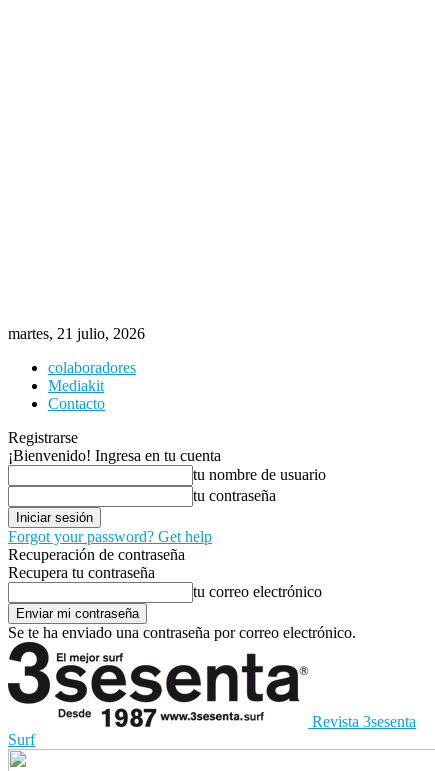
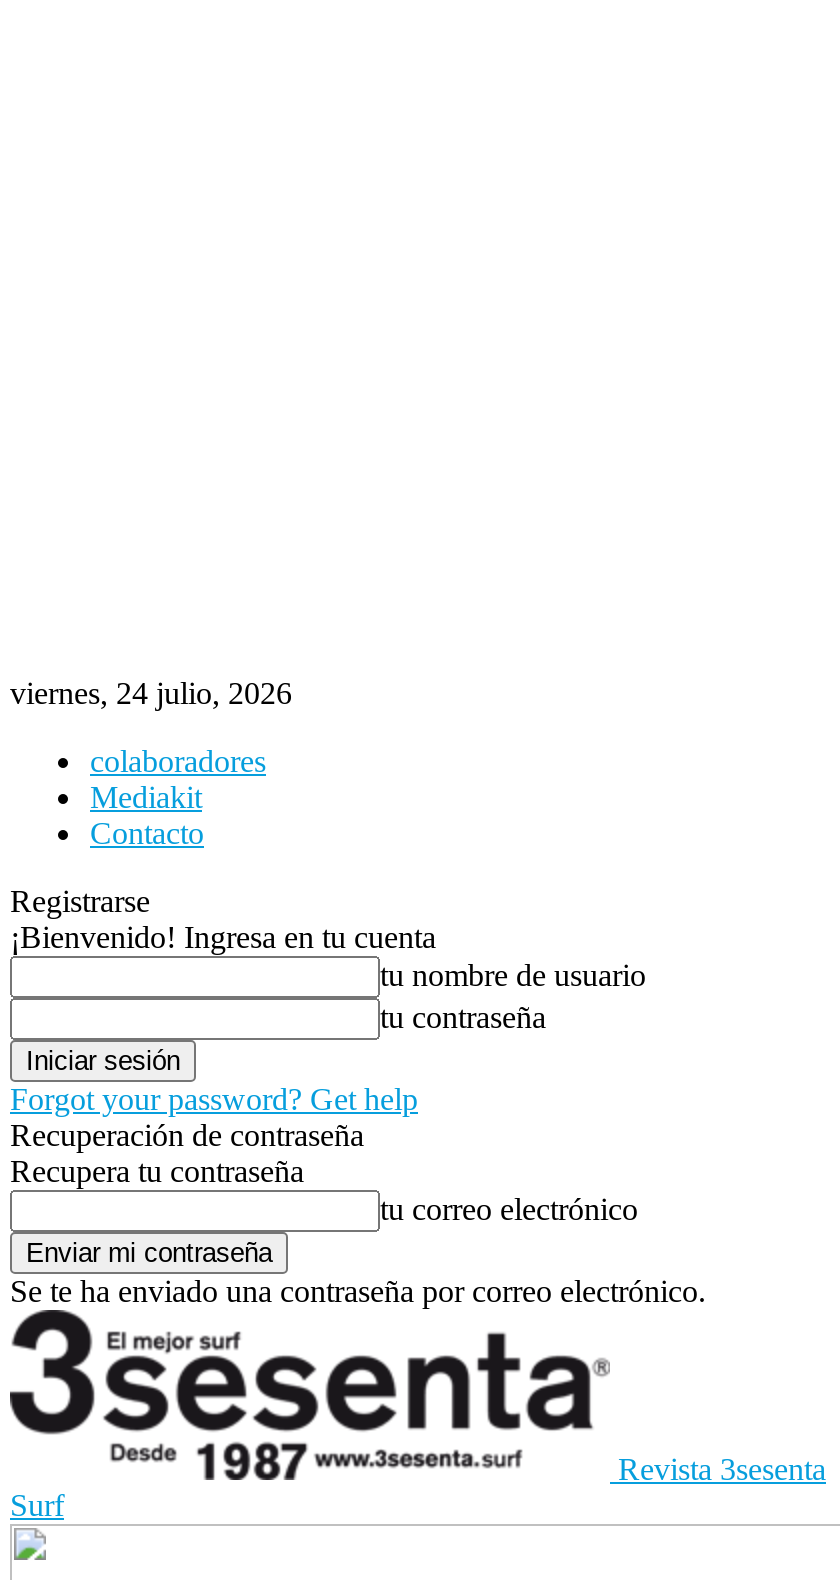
[8,325,145,342] martes, 21 julio, 2026 -> [10,676,292,710] viernes, 24 julio, 2026

